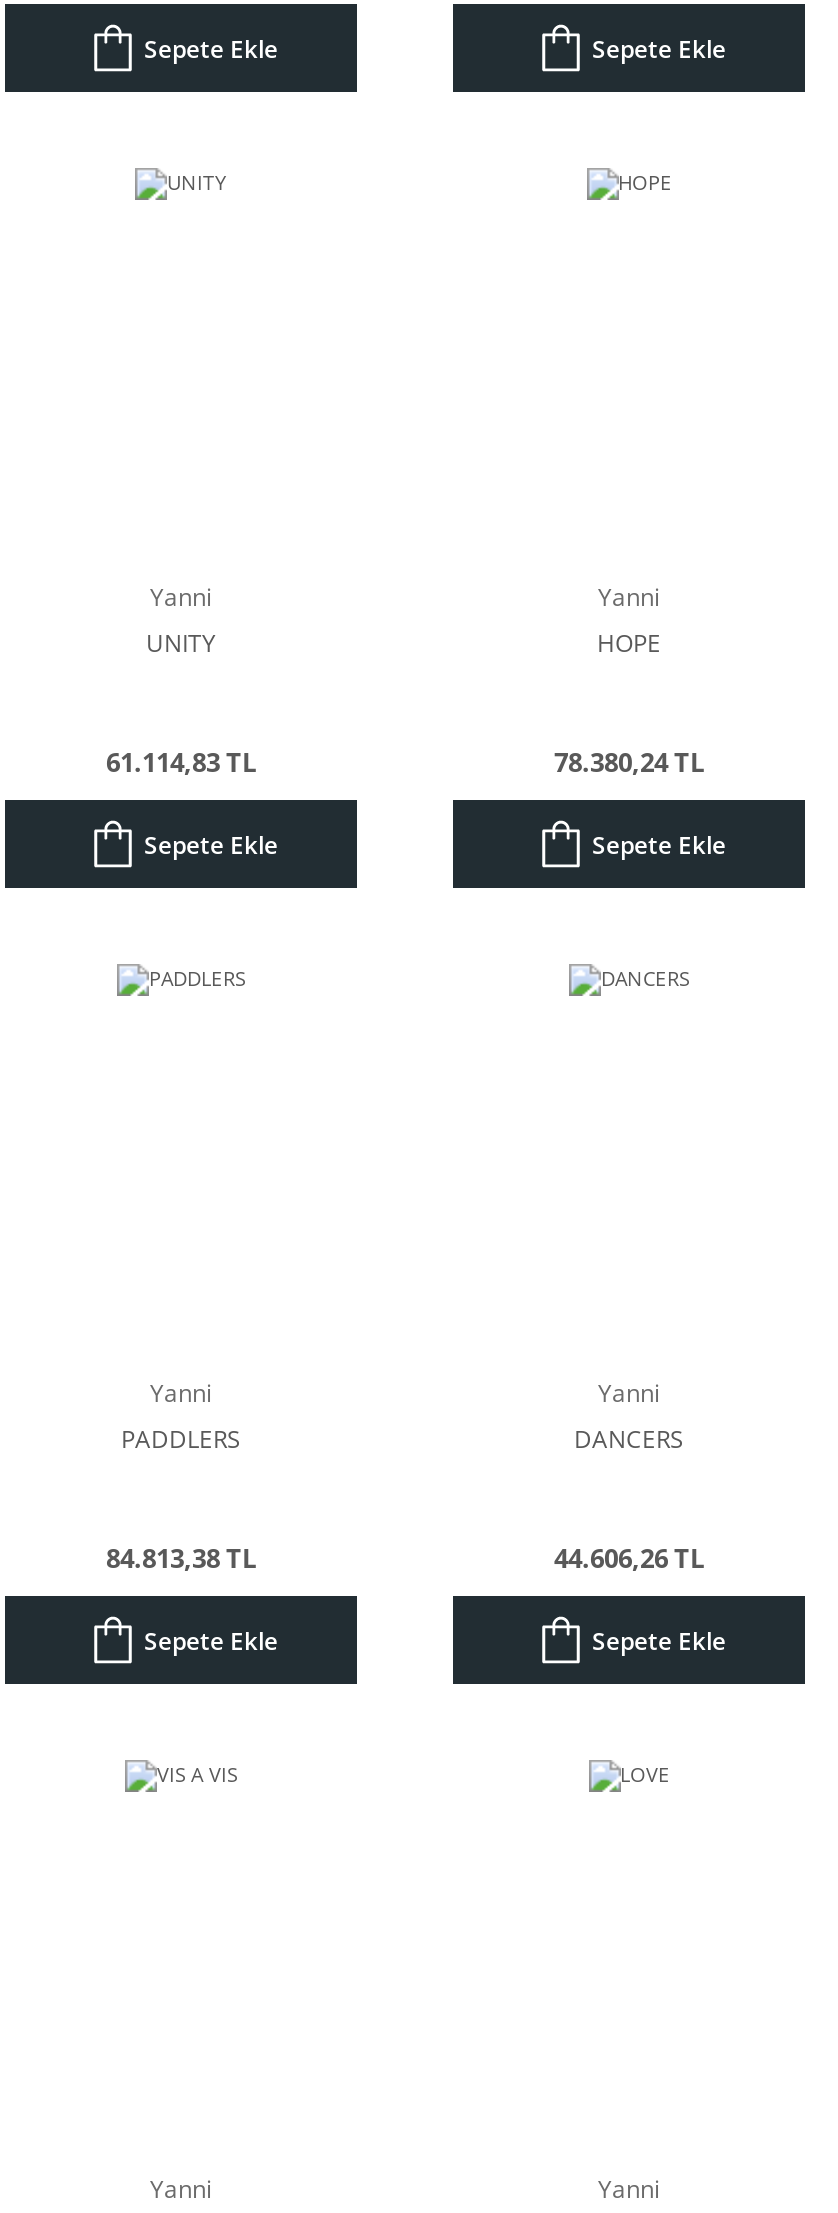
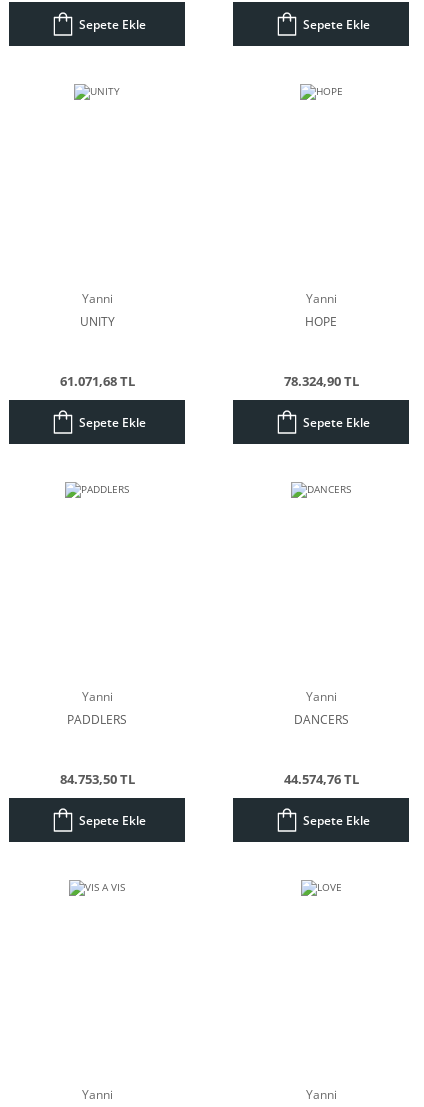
[106,744,256,780] 61.114,83 TL -> [59,372,134,390] 61.071,68 TL
[554,744,704,780] 78.380,24 TL -> [283,372,358,390] 78.324,90 TL
[106,1540,256,1576] 84.813,38 TL -> [59,770,134,788] 84.753,50 TL
[554,1540,704,1576] 44.606,26 TL -> [283,770,358,788] 44.574,76 TL

